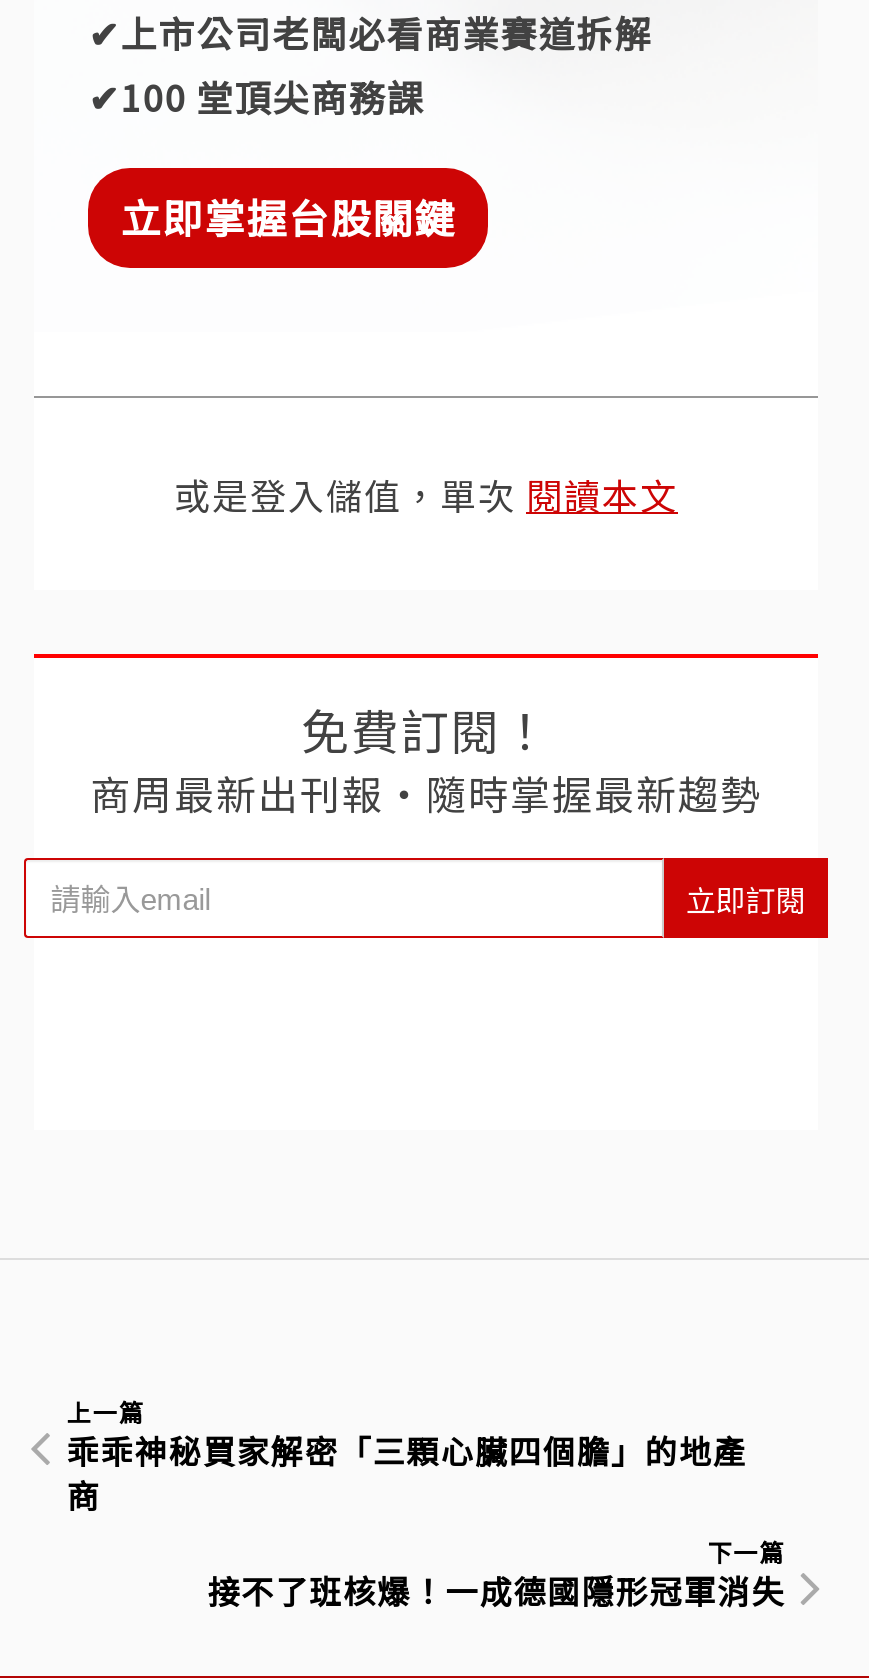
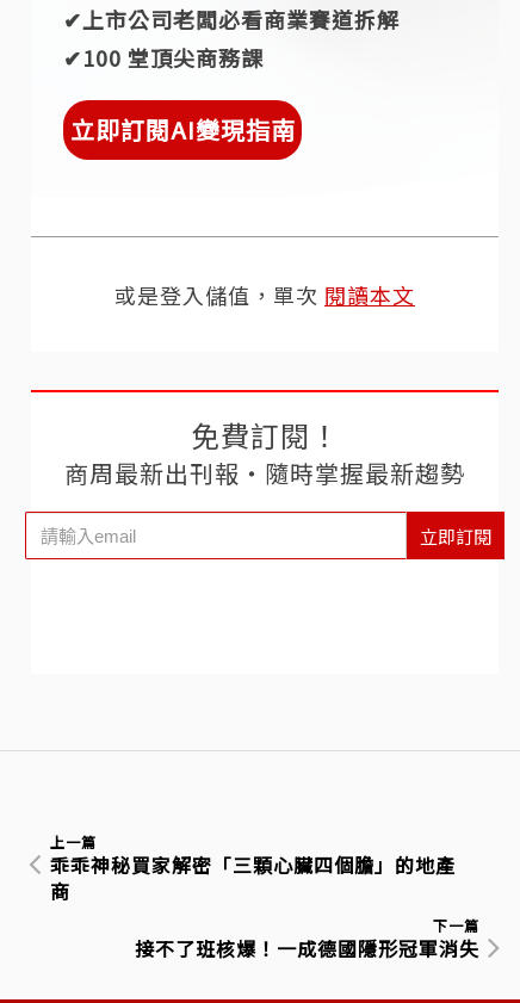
[120,189,456,247] 立即掌握台股關鍵 -> [70,112,295,147] 立即訂閱AI變現指南

